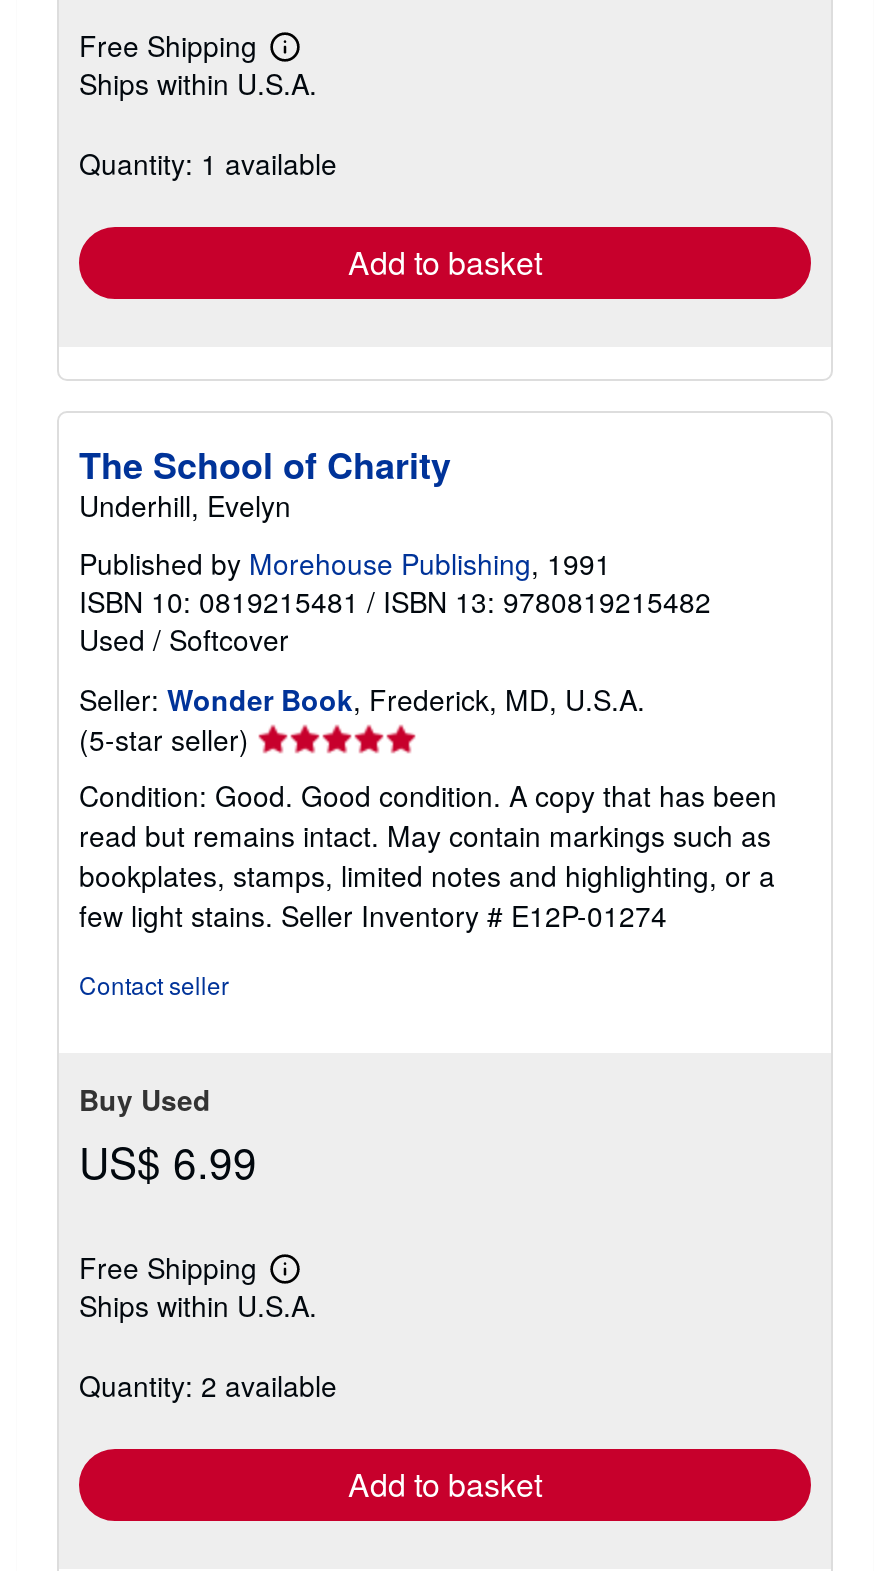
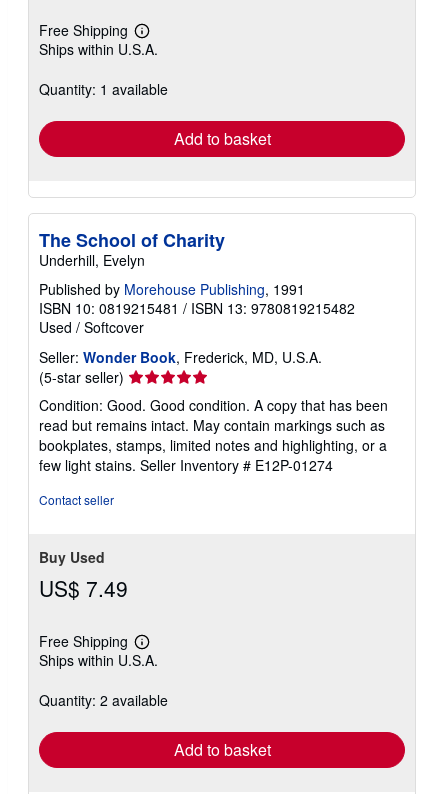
[79,1130,257,1190] US$ 6.99 -> [39,573,128,603] US$ 7.49

